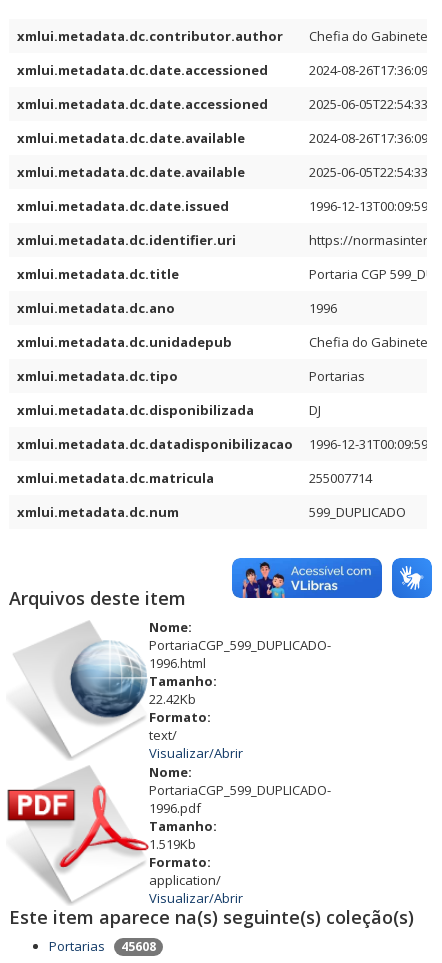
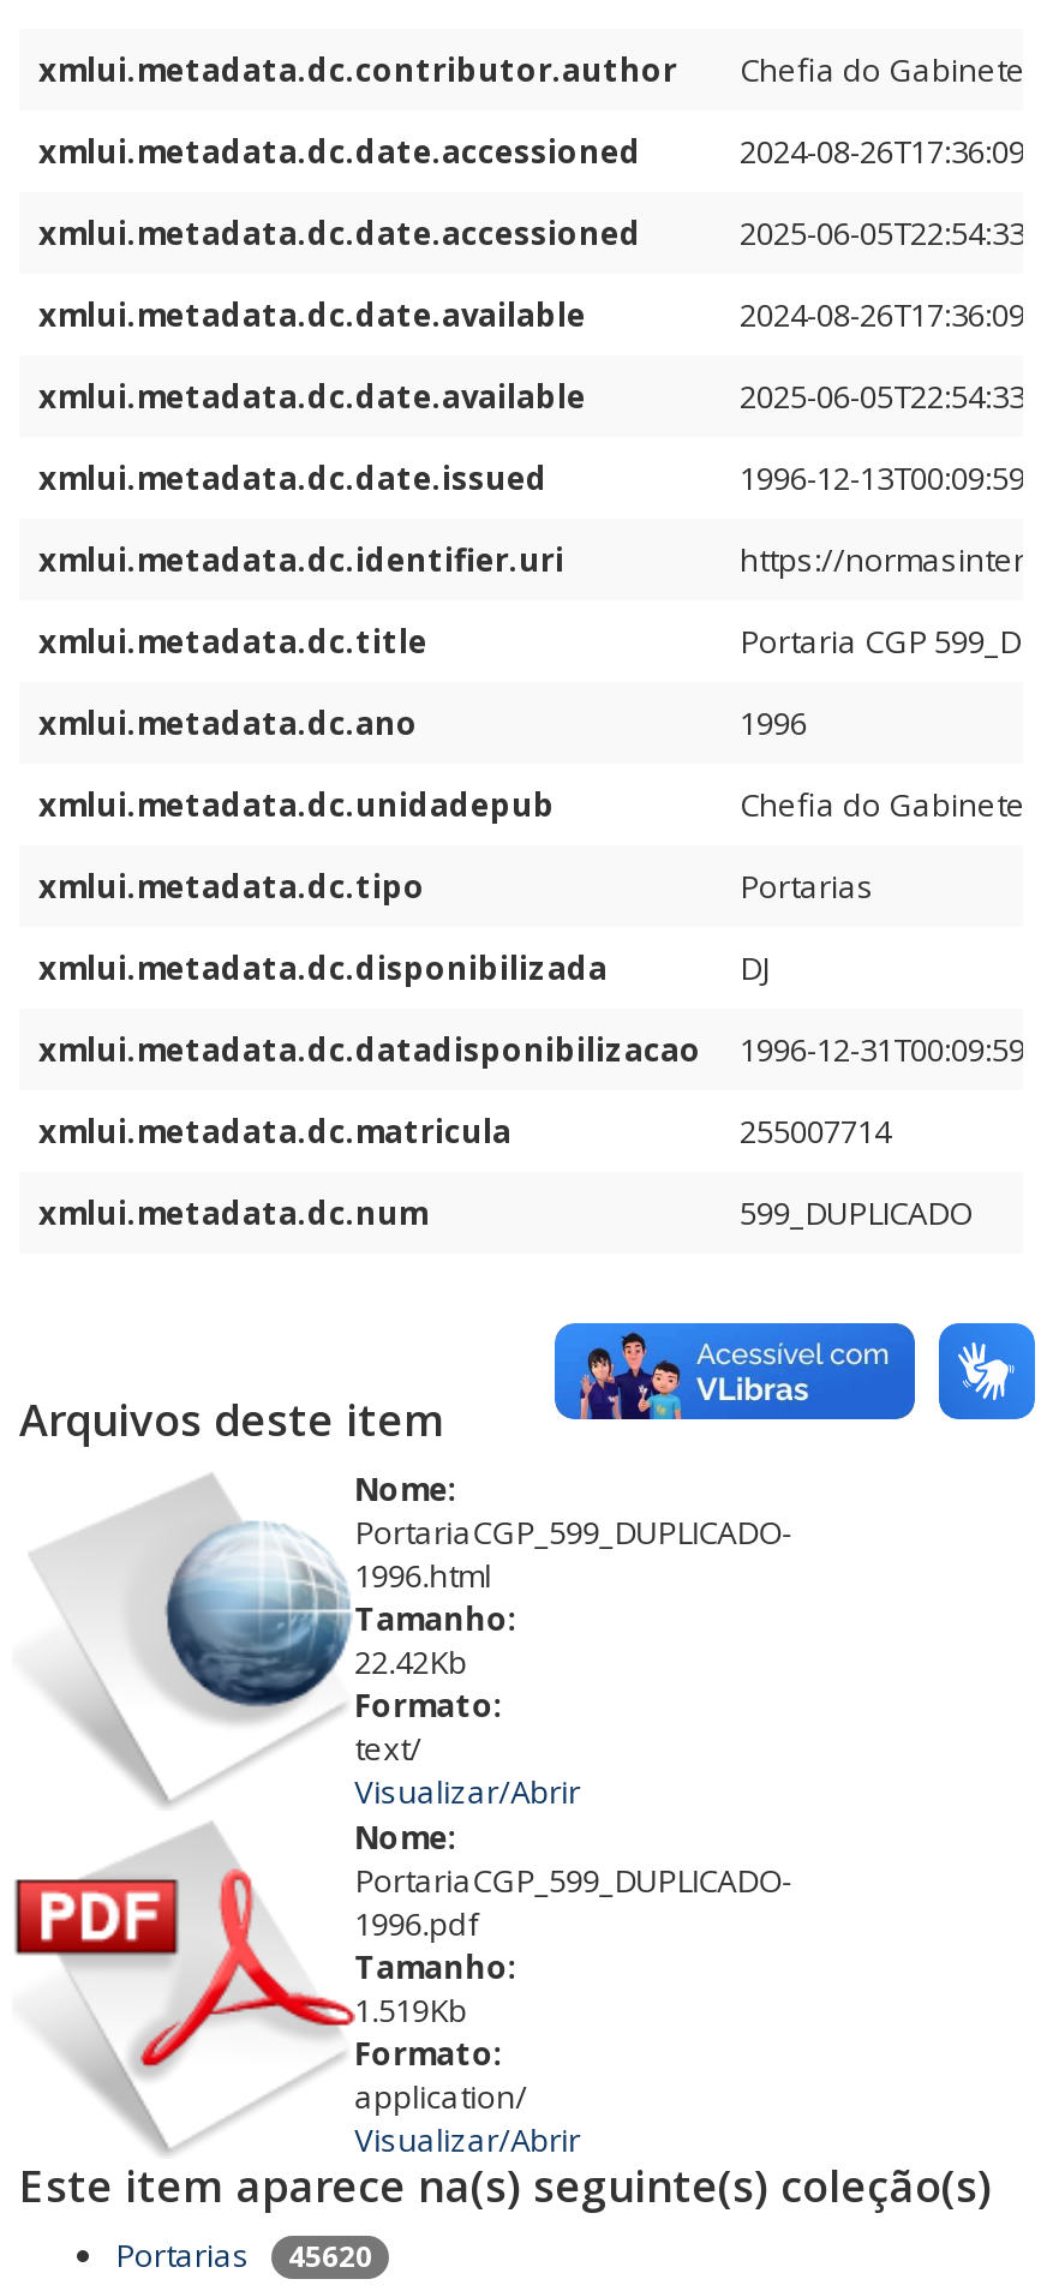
[49,937,156,955] Portarias 45608 -> [115,2233,372,2277] Portarias 45620

